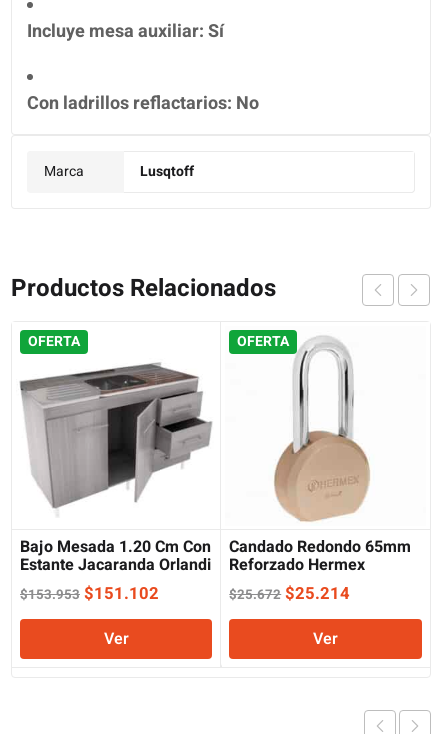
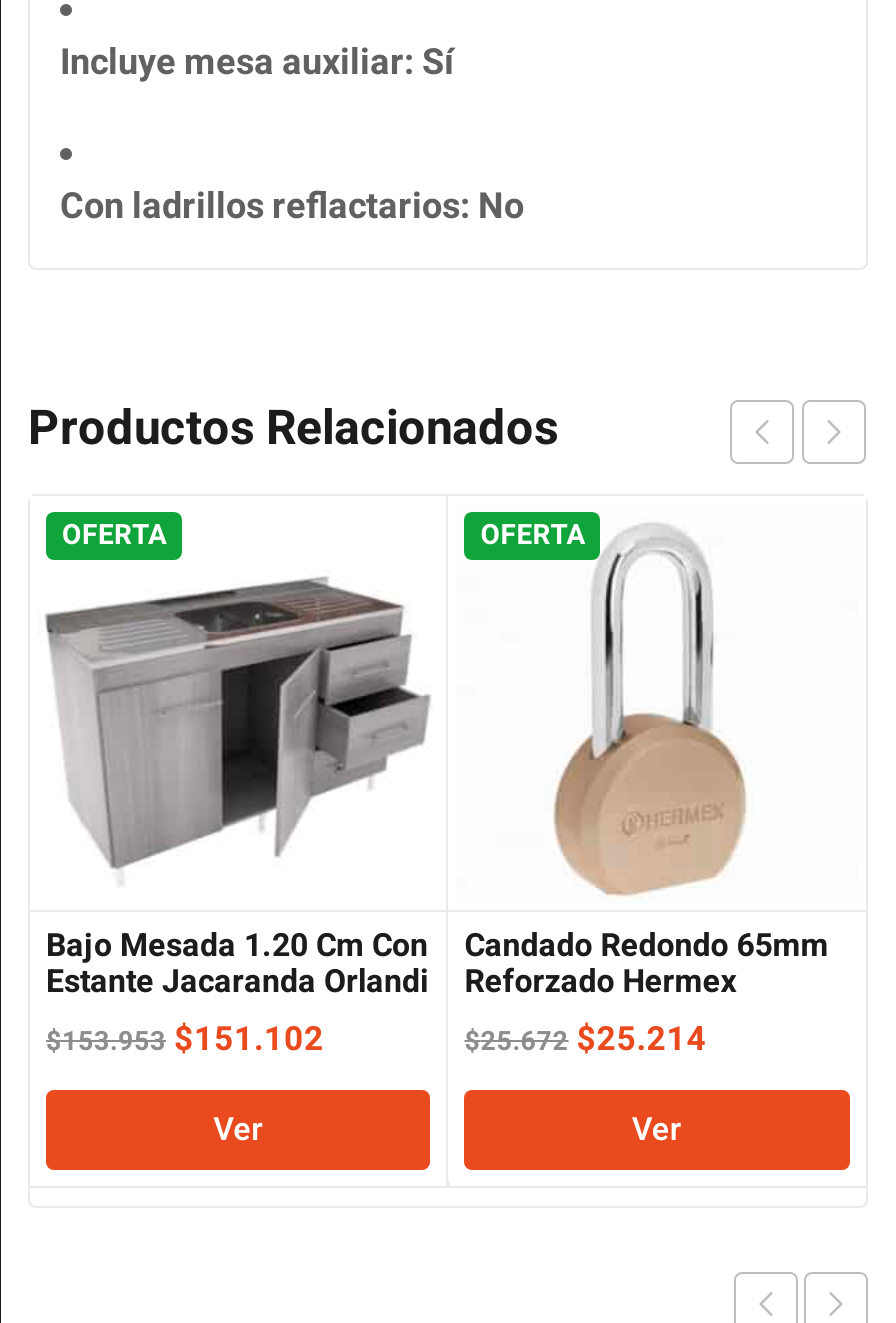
[44,161,194,182] Marca | Lusqtoff -> none

